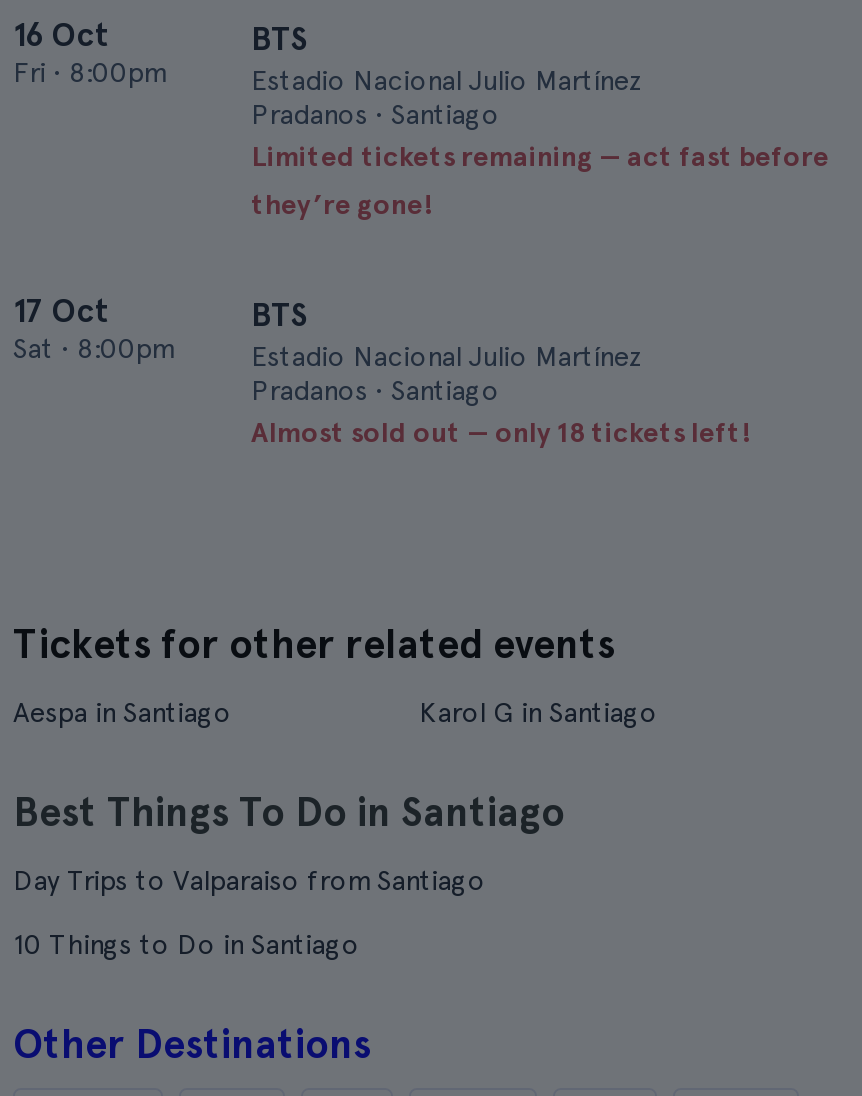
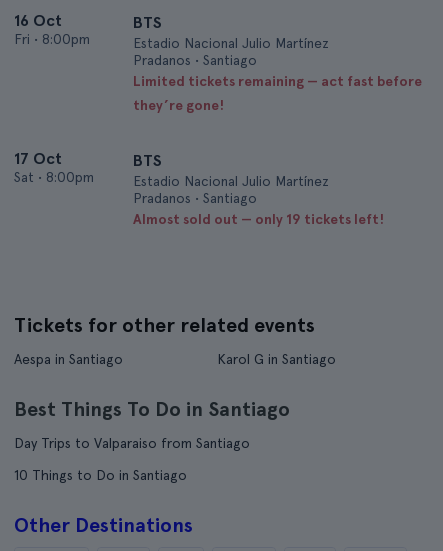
[251,416,751,448] Almost sold out — only 18 tickets left! -> [133,211,384,227] Almost sold out — only 19 tickets left!

